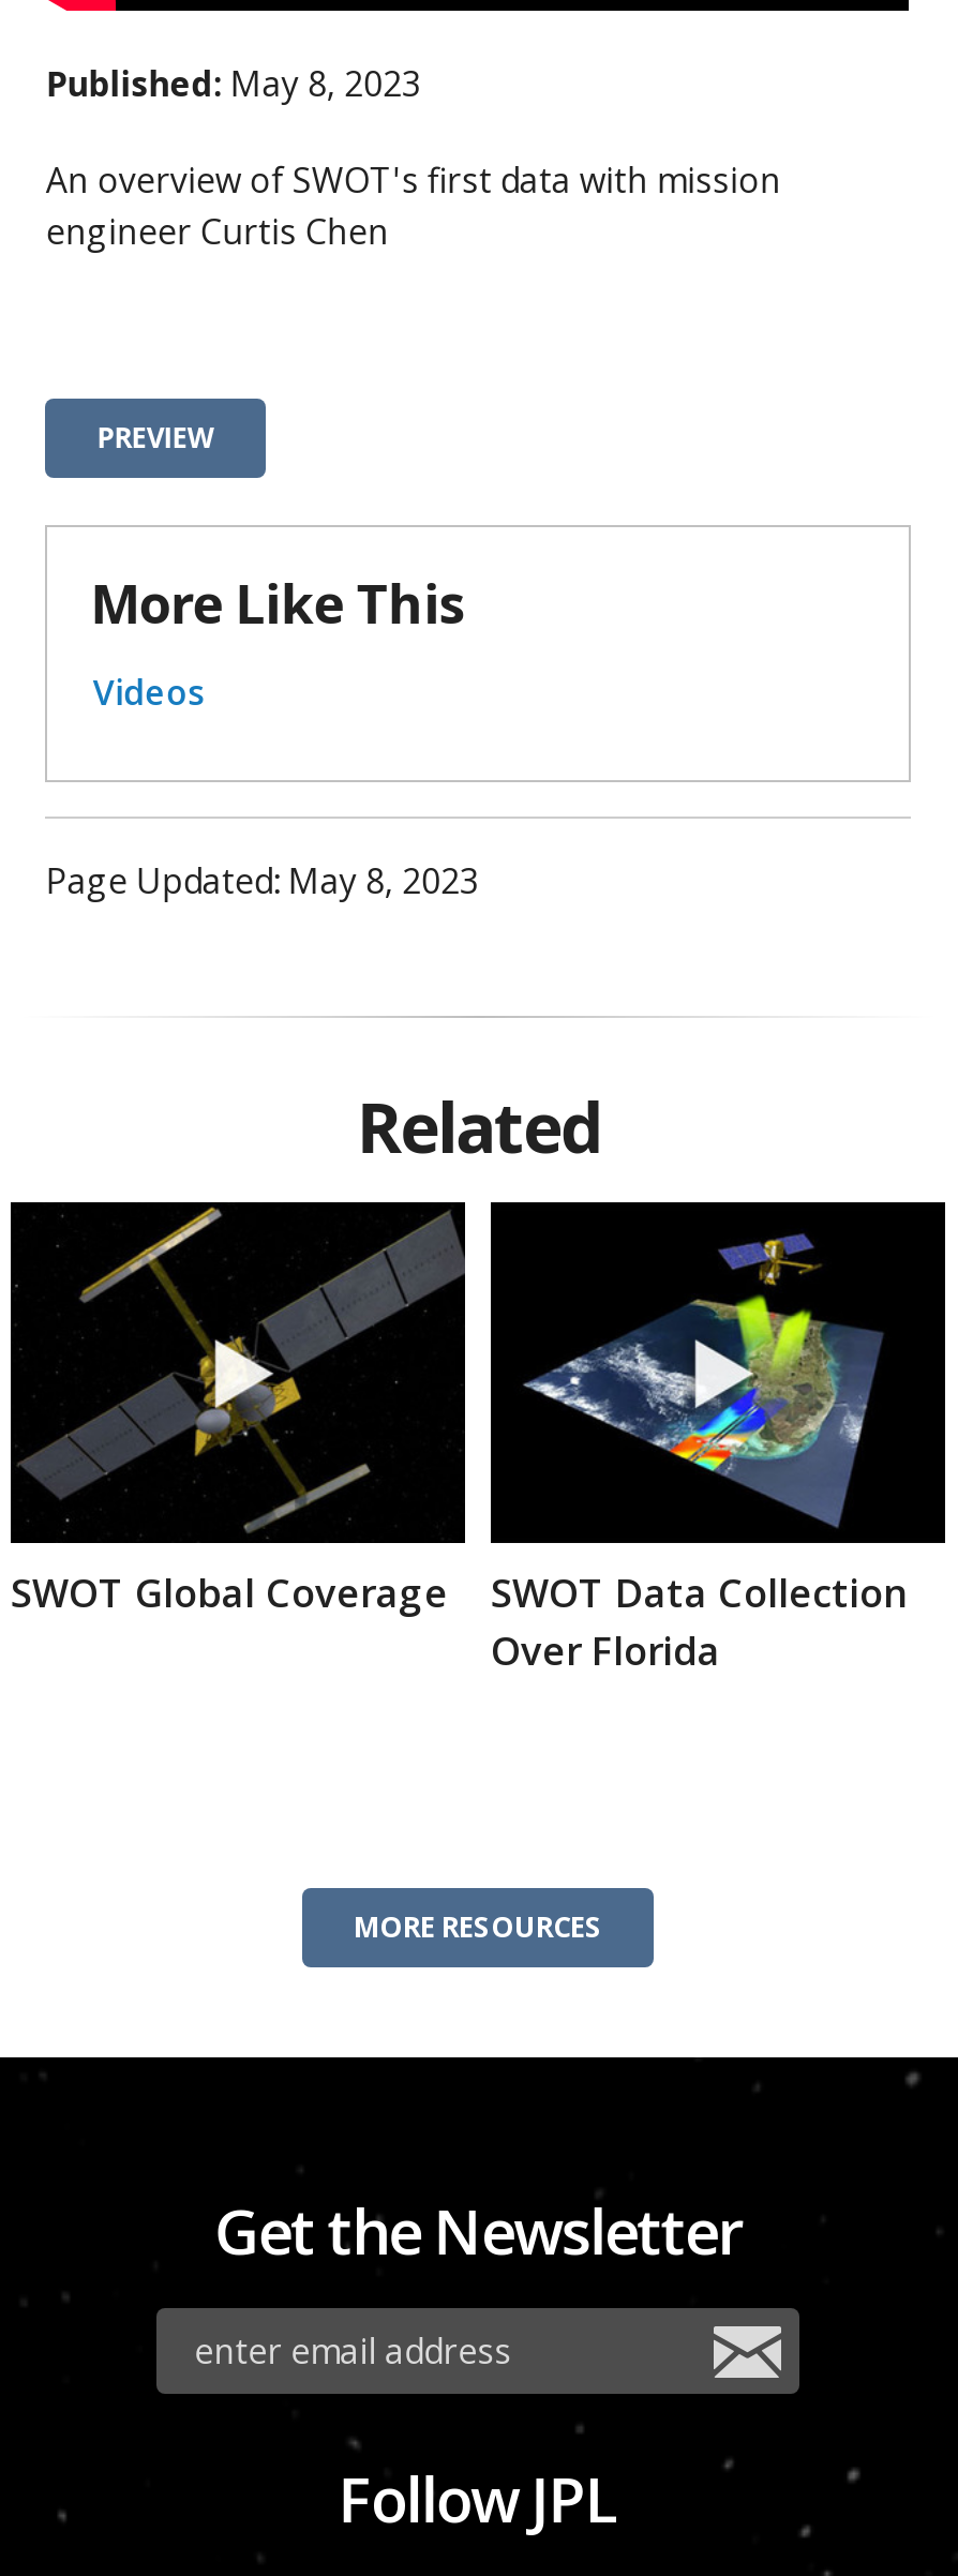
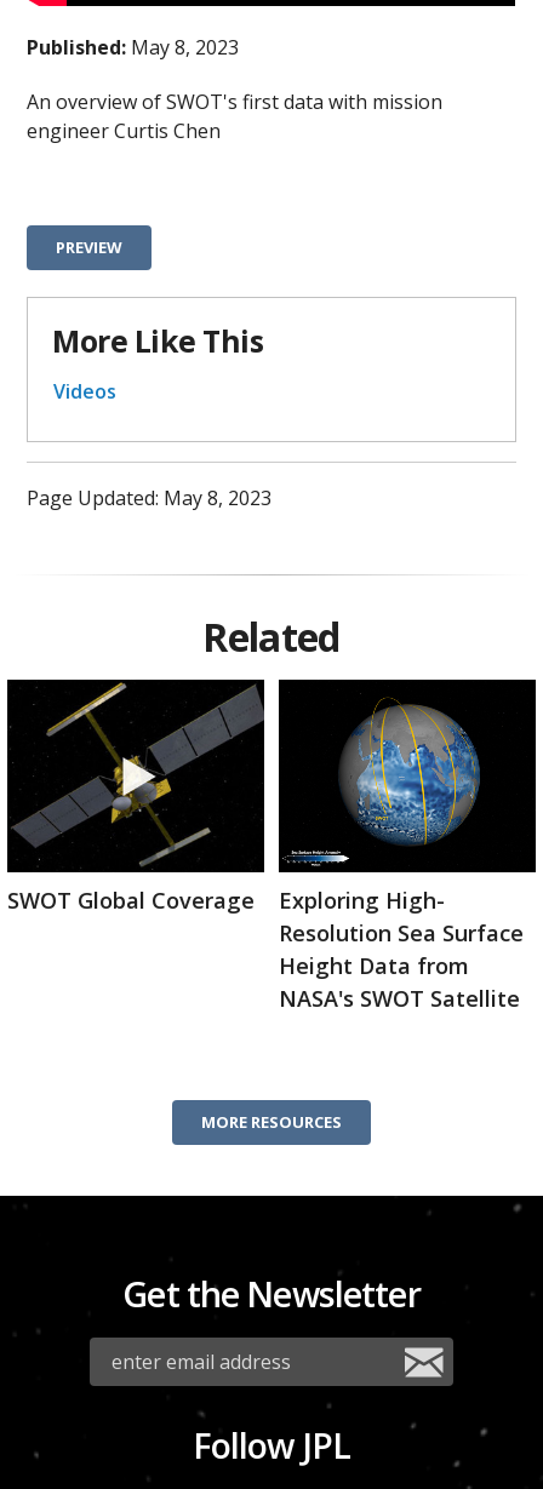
[491,1232,907,1676] [image] | SWOT Data Collection | Over Florida -> [279,698,524,1013] [image] | Exploring High- | Resolution Sea Surface | Height Data from | NASA's SWOT Satellite

